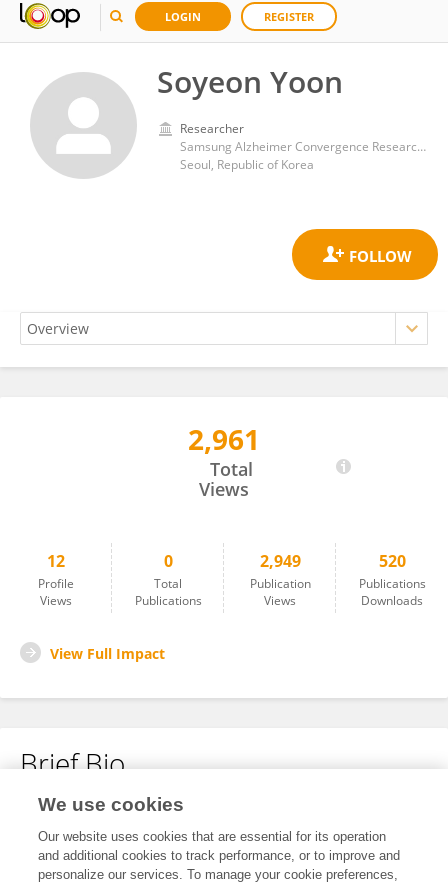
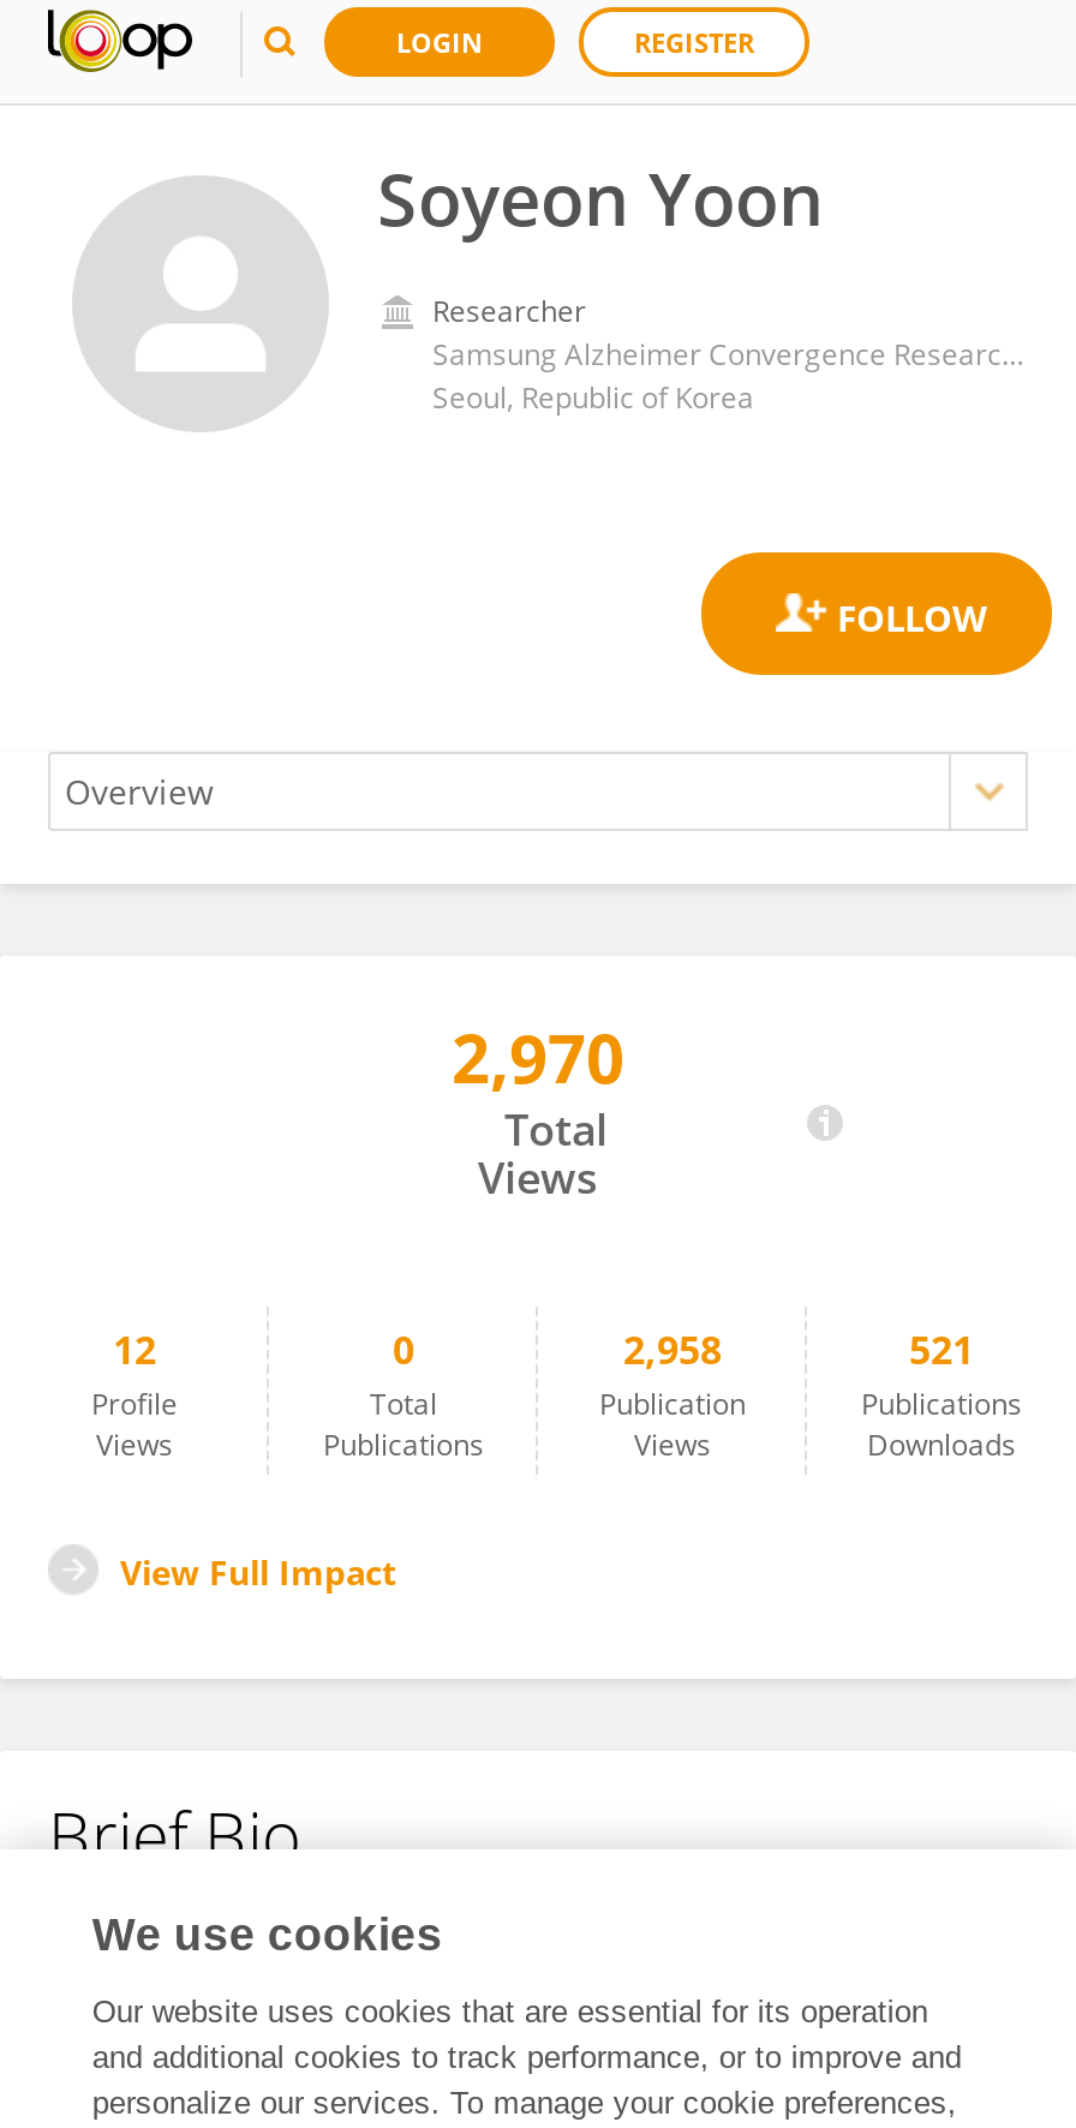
[188,420,260,458] 2,961 -> [452,1011,624,1102] 2,970
[259,550,300,572] 2,949 -> [623,1323,722,1376] 2,958
[378,550,405,572] 520 -> [909,1323,974,1376] 521

